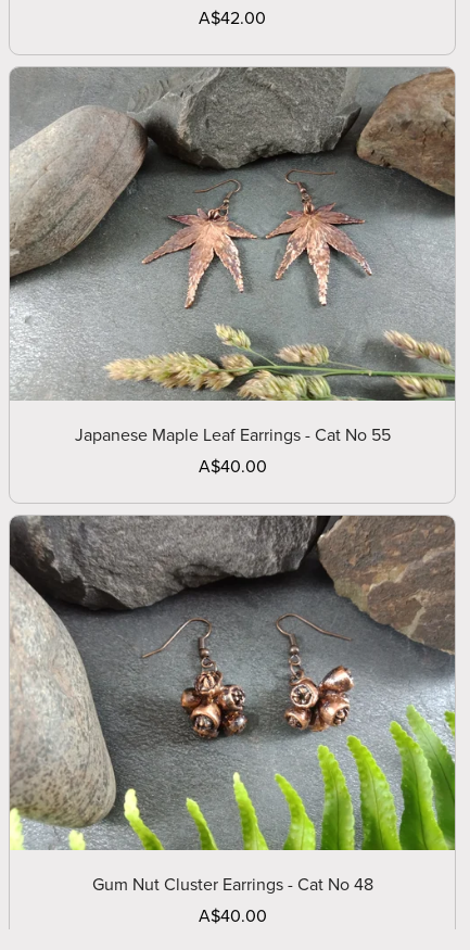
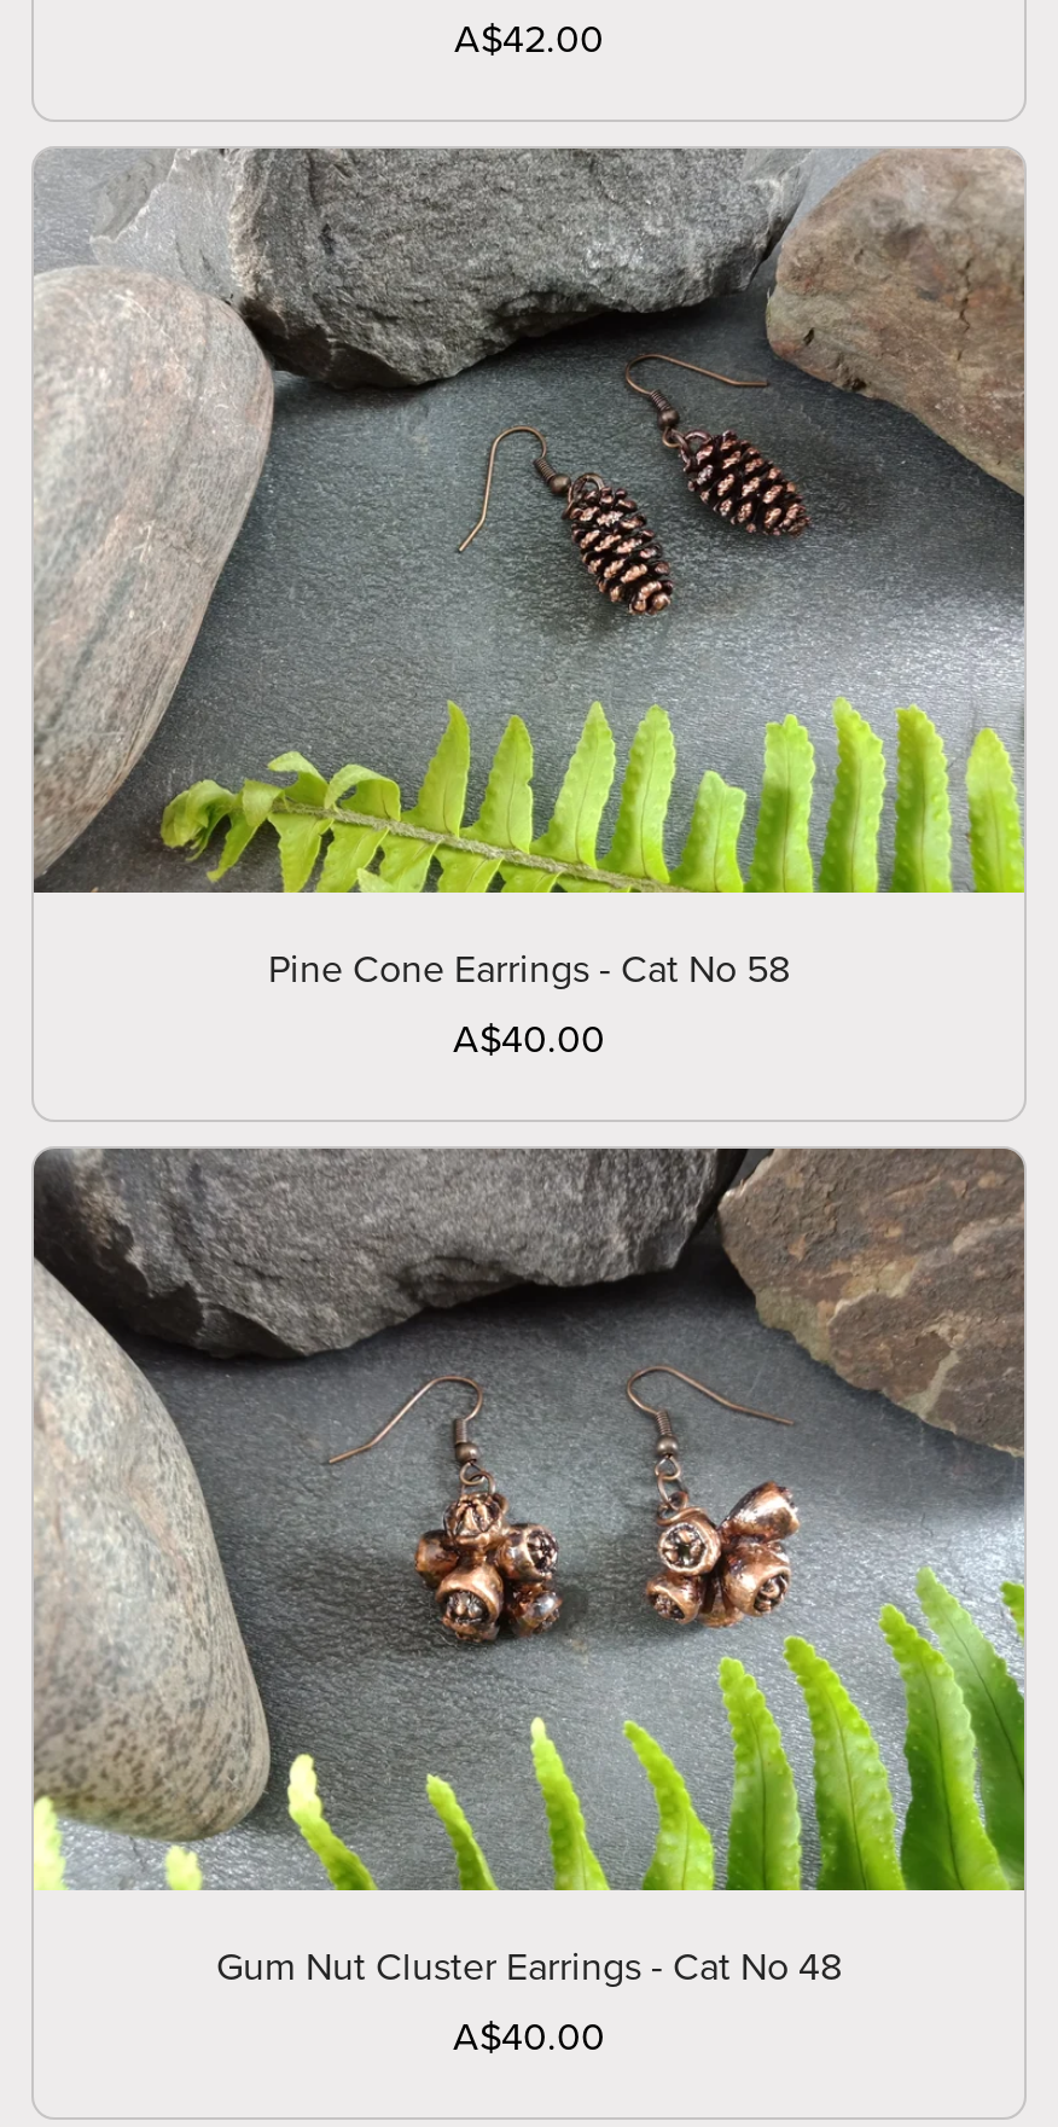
[10,67,456,446] [image] | Japanese Maple Leaf Earrings - Cat No 55 -> [31,150,1027,993] [image] | Pine Cone Earrings - Cat No 58

